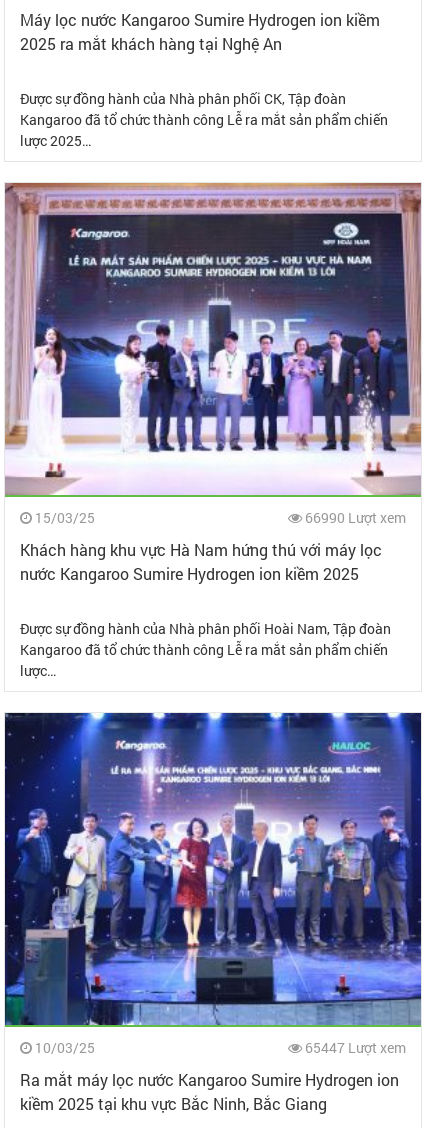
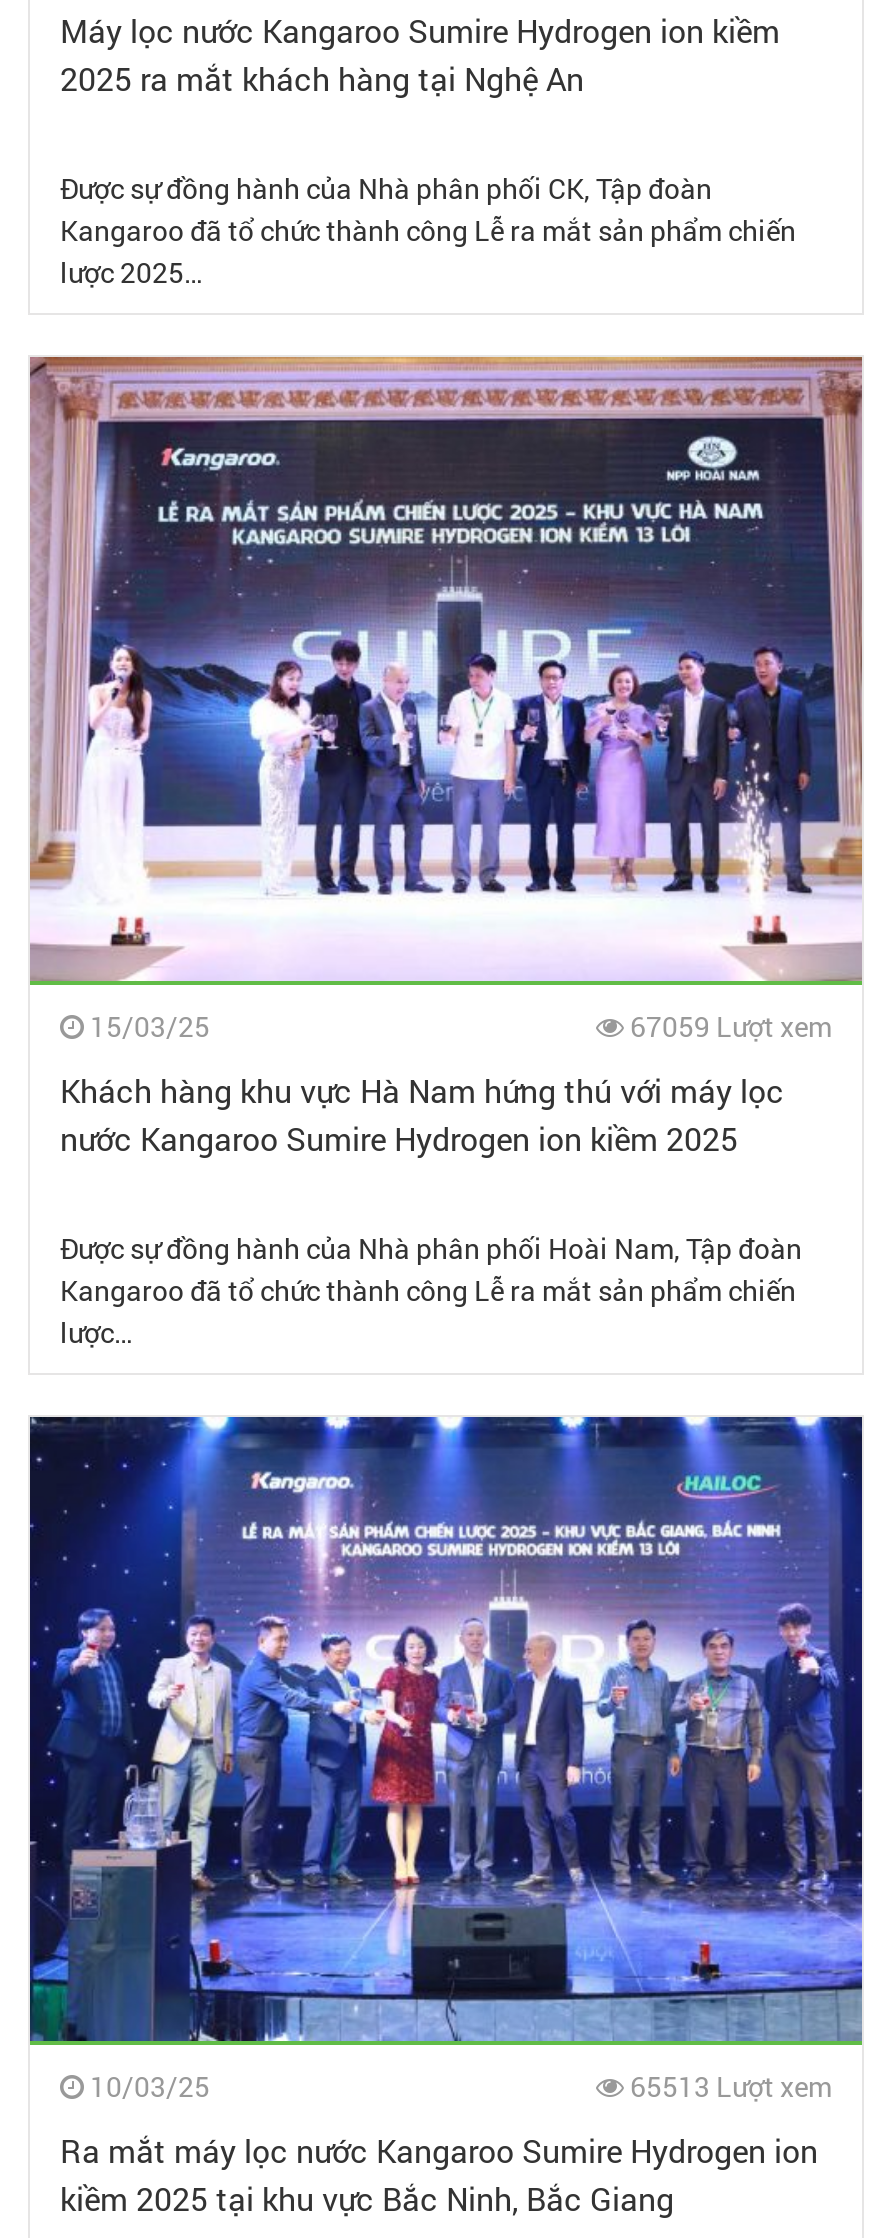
[302,508,406,527] 66990 Lượt xem -> [624,1006,832,1044] 67059 Lượt xem
[302,1038,406,1057] 65447 Lượt xem -> [624,2066,832,2104] 65513 Lượt xem

